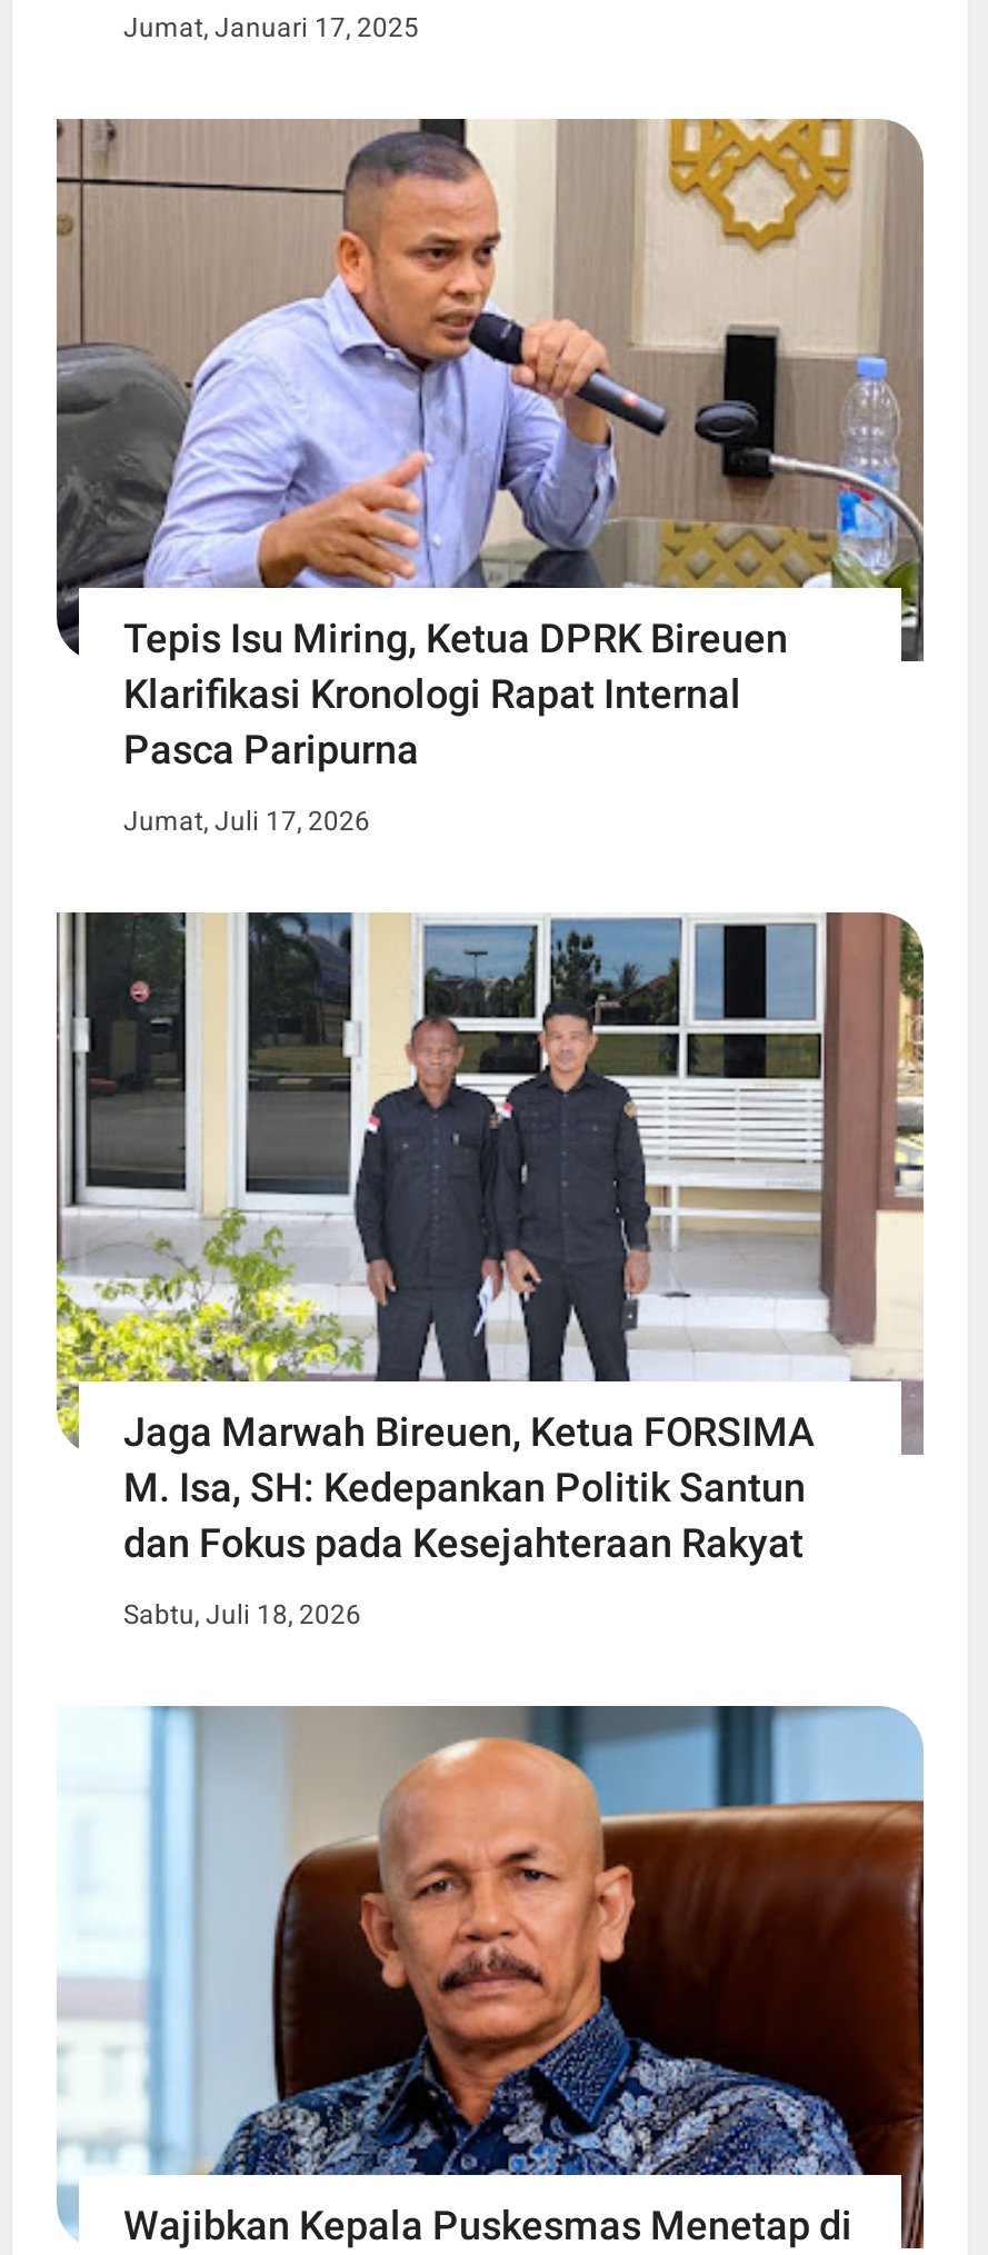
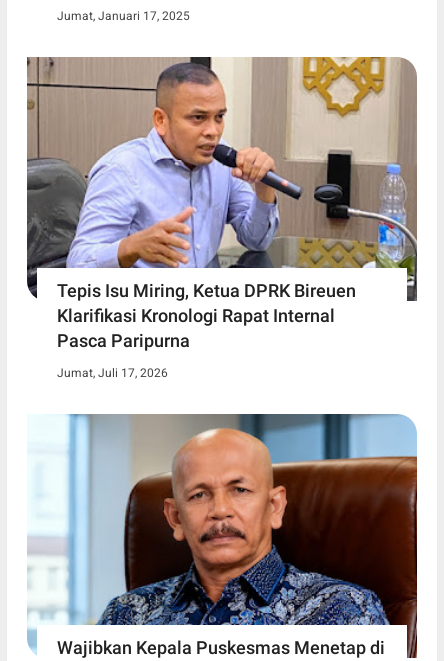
[54,912,924,1630] [image] | Jaga Marwah Bireuen, Ketua FORSIMA | M. Isa, SH: Kedepankan Politik Santun | dan Fokus pada Kesejahteraan Rakyat | Sabtu, Juli 18, 2026 -> none

